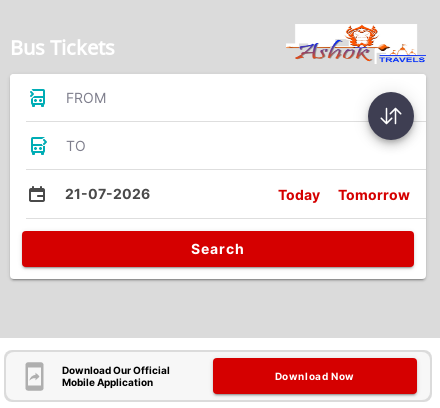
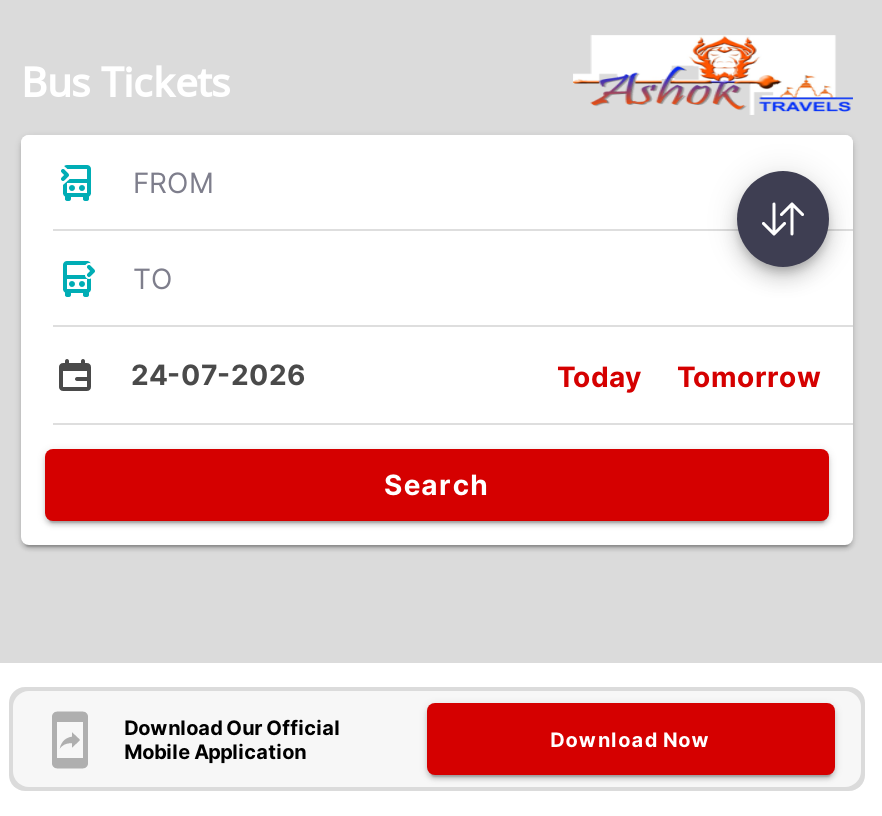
[65,185,150,202] 21-07-2026 -> [131,357,305,391] 24-07-2026

